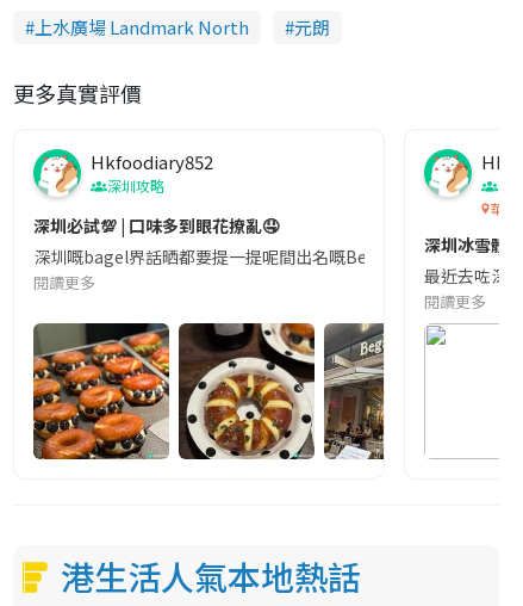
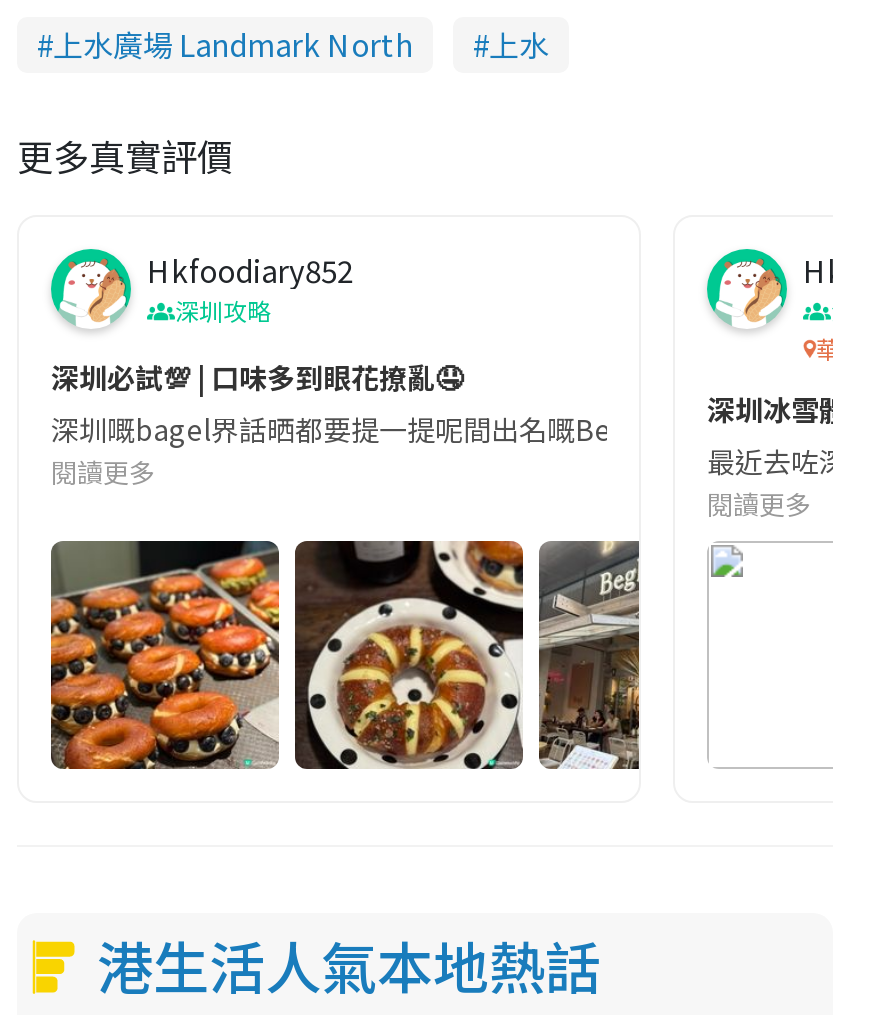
[294,14,330,39] 元朗 -> [489,23,549,65] 上水

